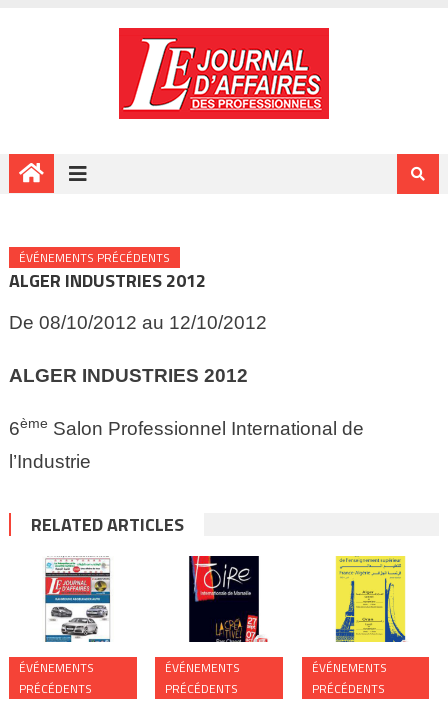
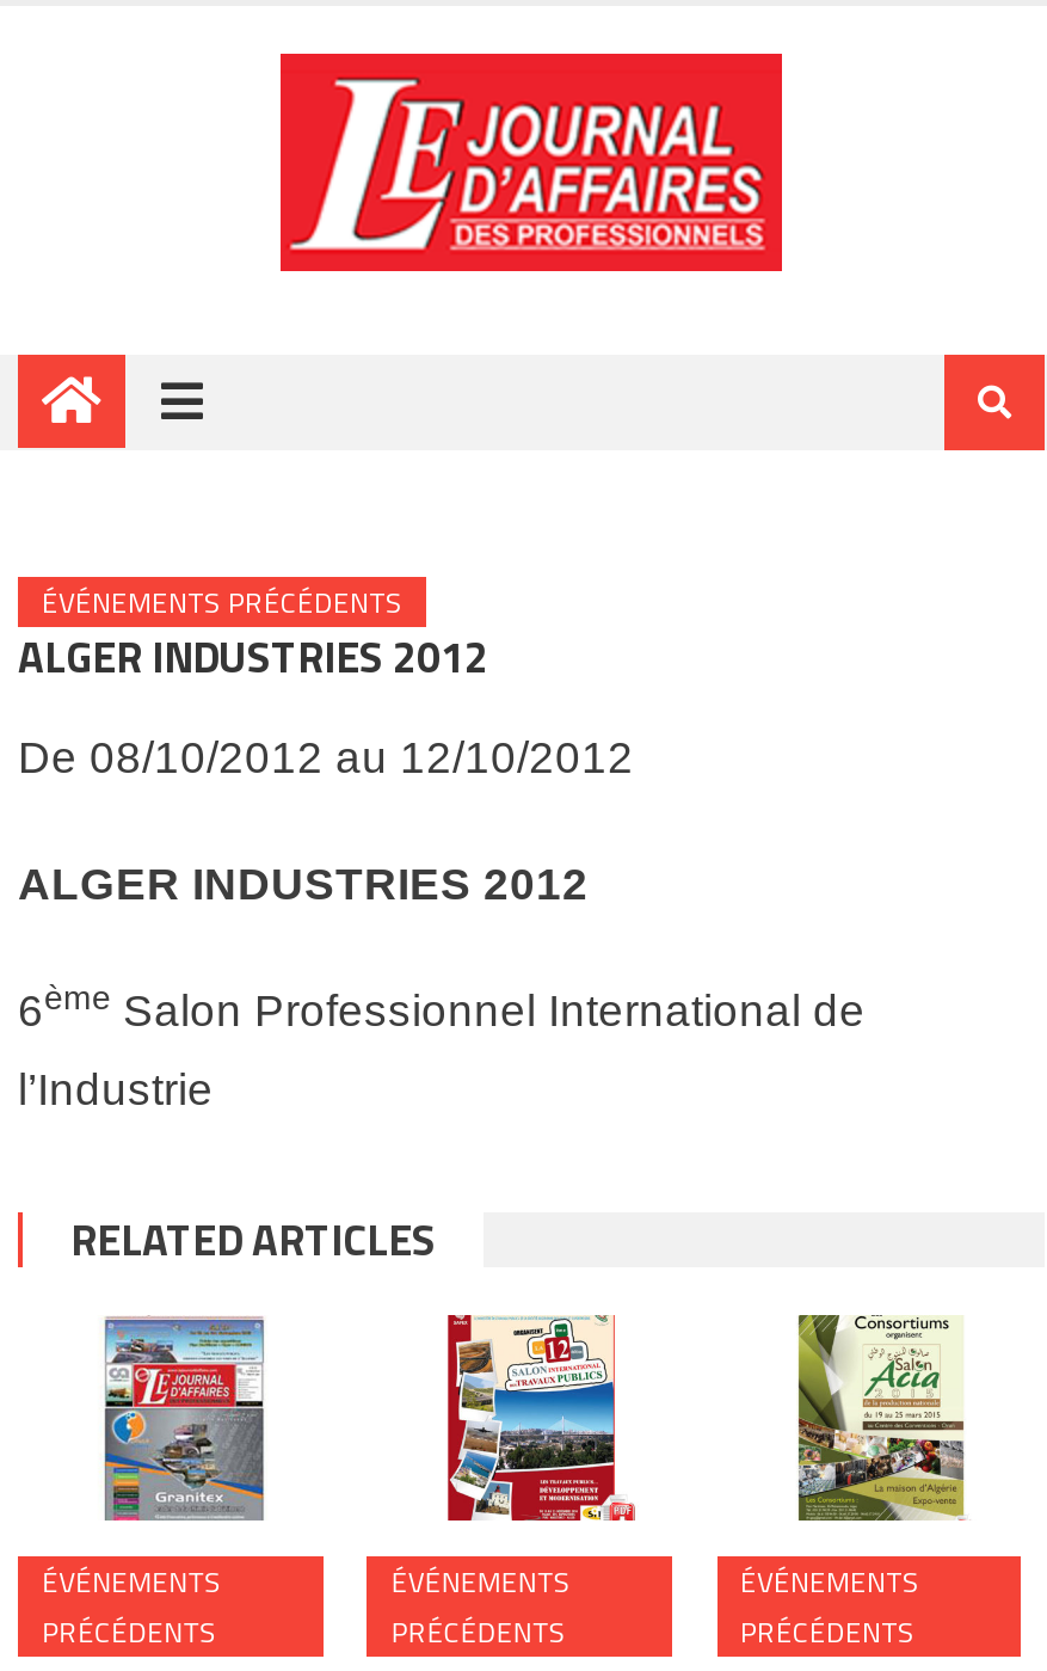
[45,558,112,643] [image] -> [104,1317,266,1523] [image]
[188,555,267,643] [image] -> [445,1313,636,1523] [image]
[335,555,406,643] [image] -> [796,1313,966,1523] [image]

